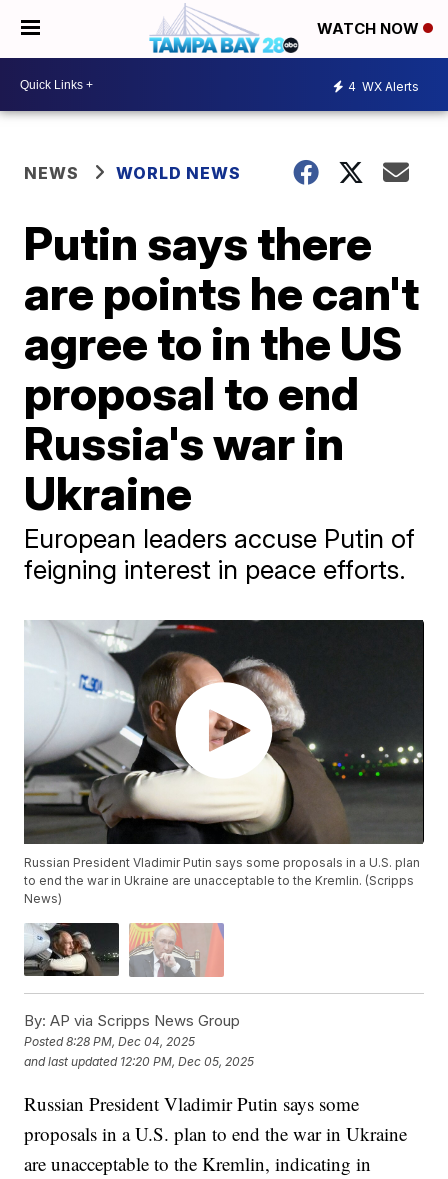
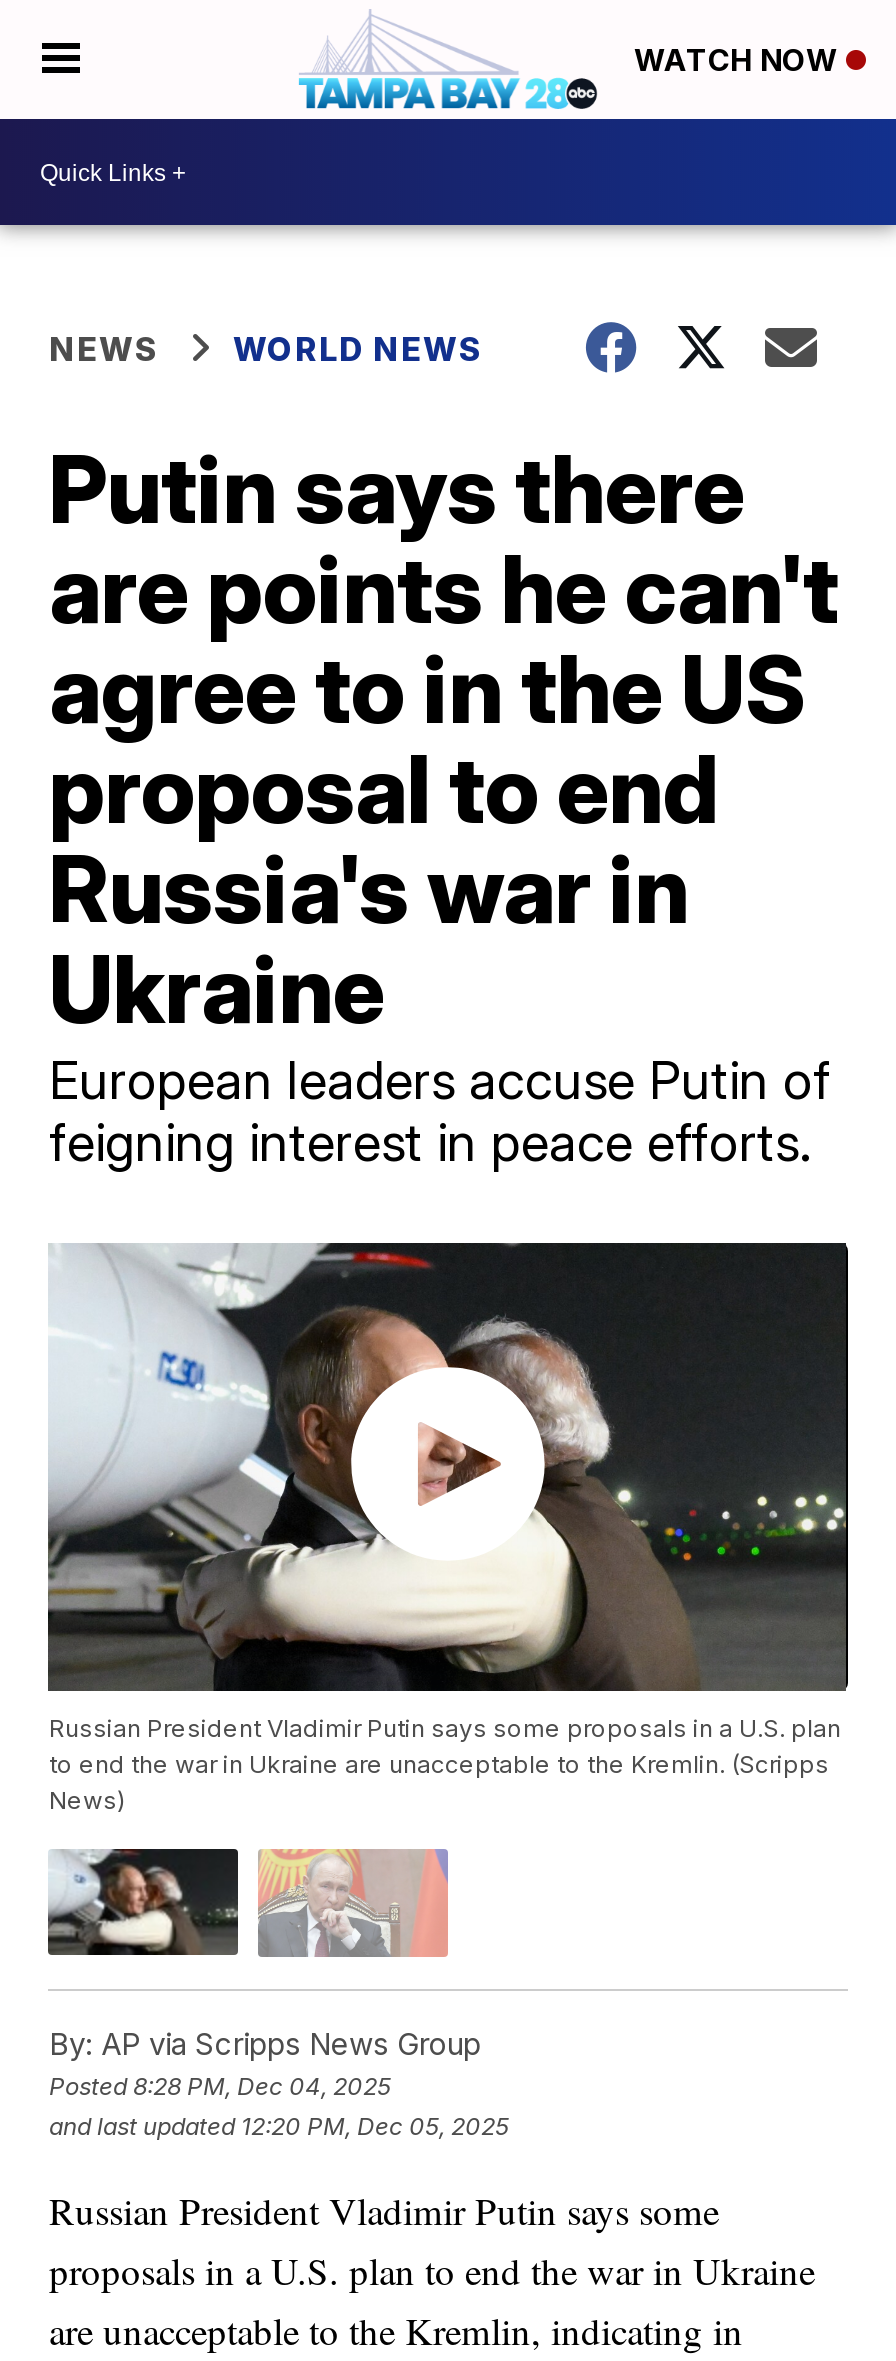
[348,78,419,93] 4 WX Alerts -> none

